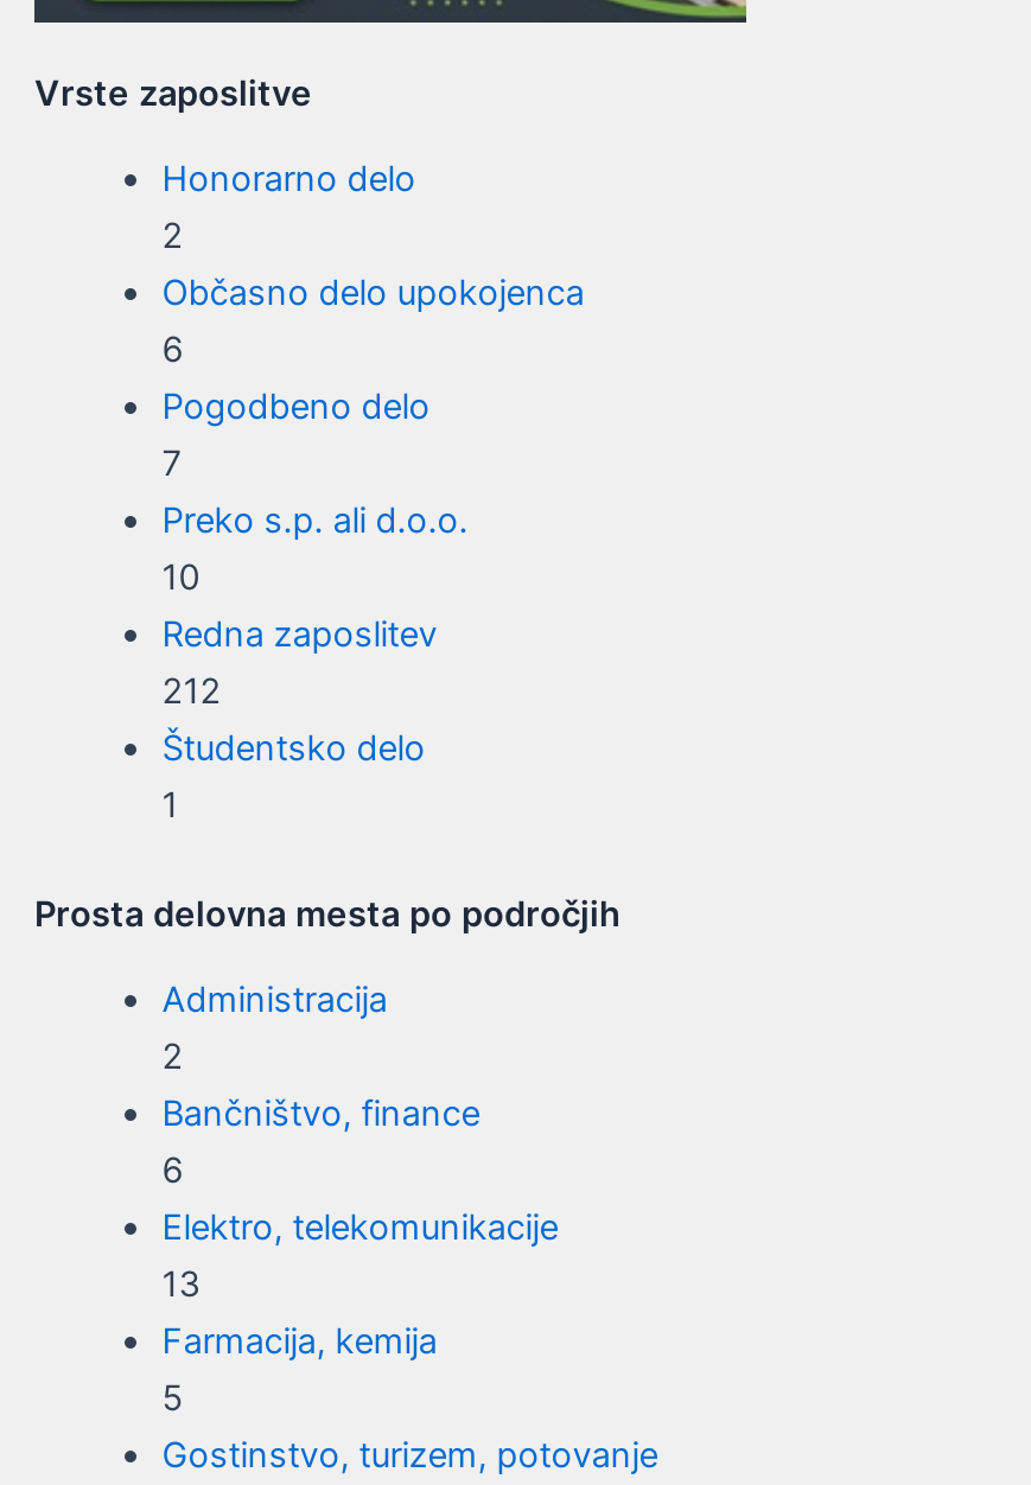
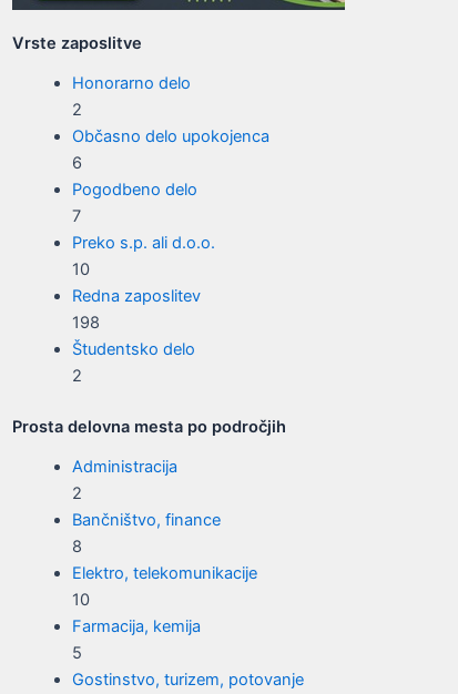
[162,670,221,712] 212 -> [72,313,100,333] 198
[162,784,179,826] 1 -> [72,366,82,386] 2
[162,1149,183,1192] 6 -> [72,537,82,557] 8
[162,1263,200,1305] 13 -> [72,590,90,610] 10

